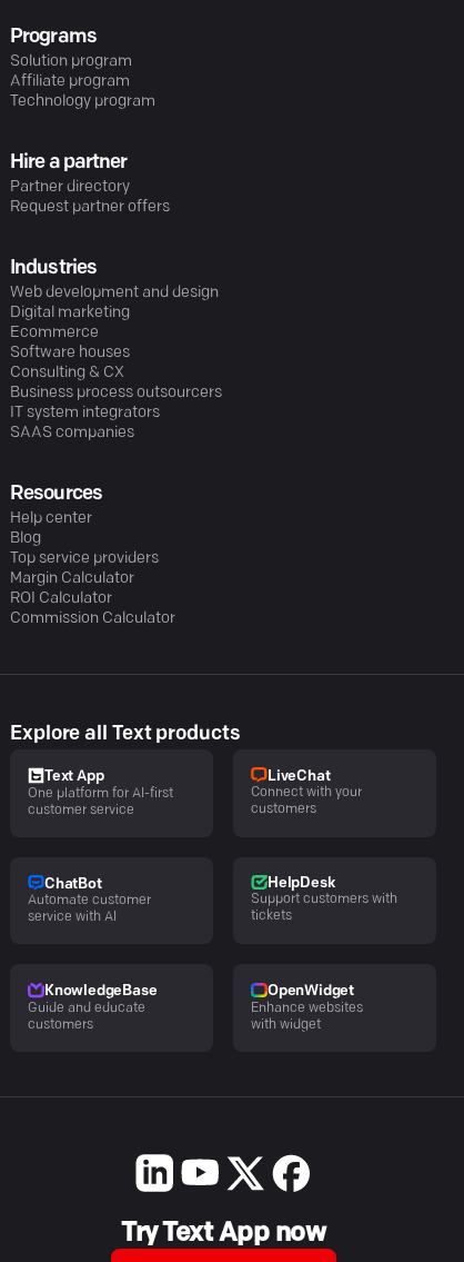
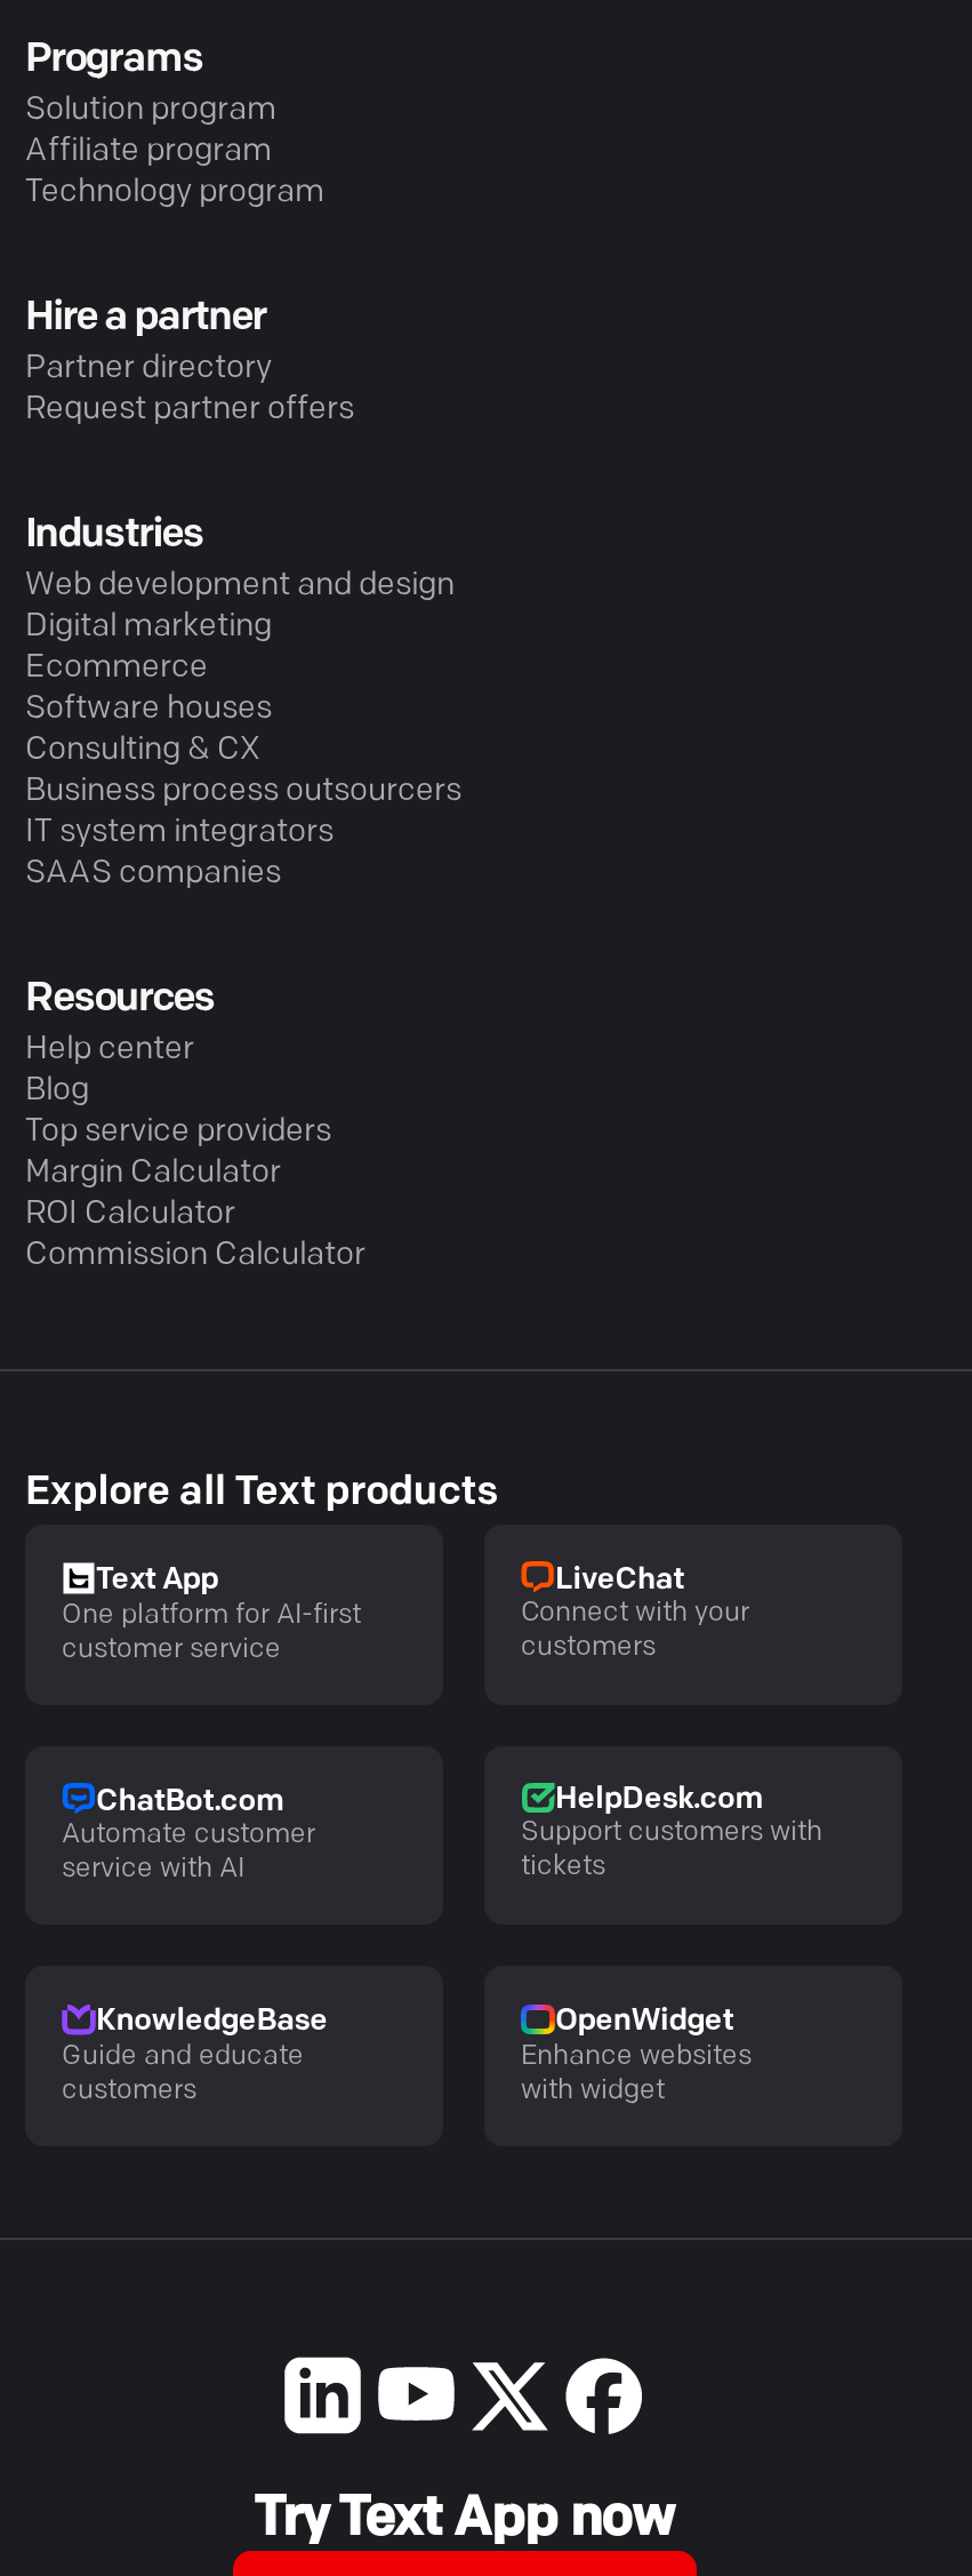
[44,877,102,891] ChatBot -> [96,1787,283,1816] ChatBot.com
[268,876,335,890] HelpDesk -> [555,1785,762,1814] HelpDesk.com

